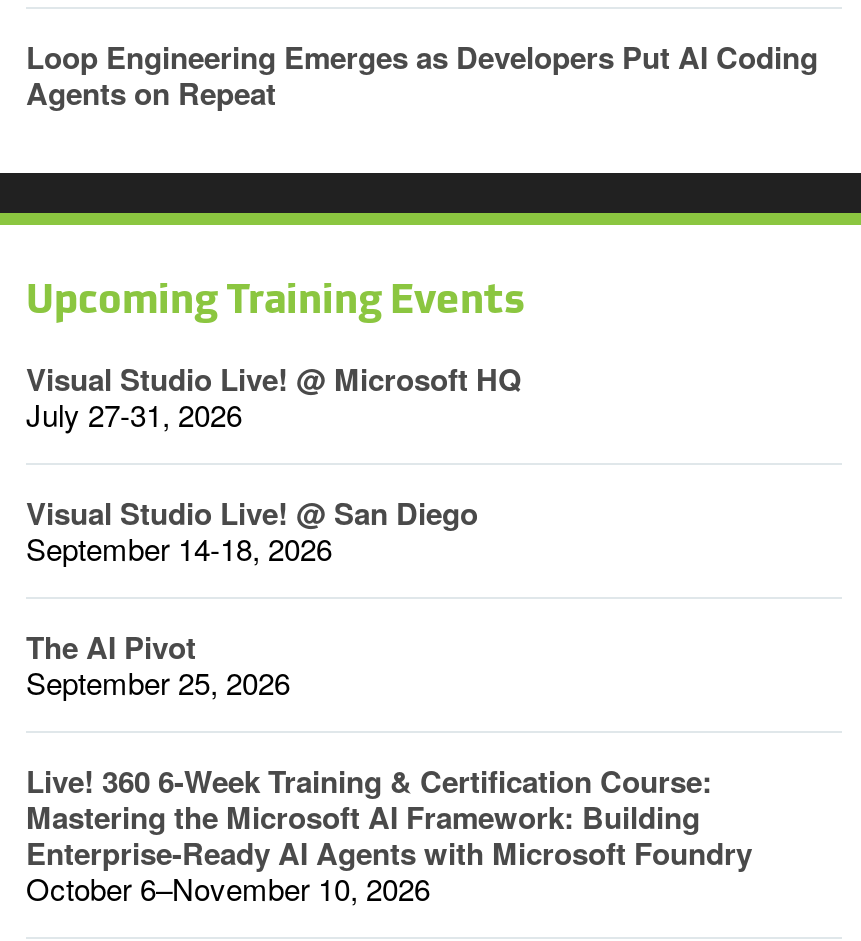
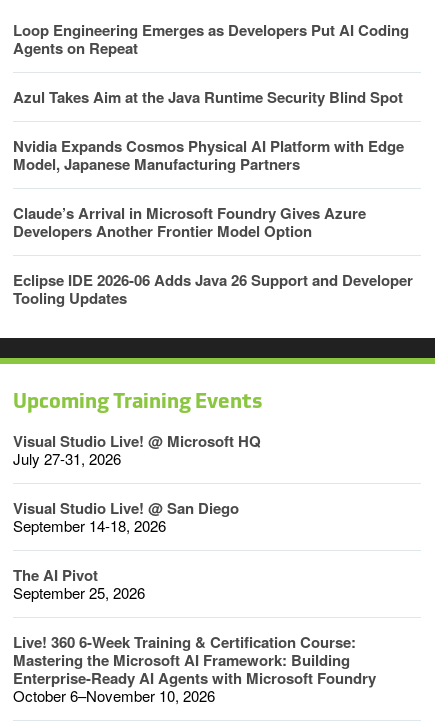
none -> [13,85,413,308] Azul Takes Aim at the Java Runtime Security Blind Spot | Nvidia Expands Cosmos Physical AI Platform with Edge | Model, Japanese Manufacturing Partners | Claude’s Arrival in Microsoft Foundry Gives Azure | Developers Another Frontier Model Option | Eclipse IDE 2026-06 Adds Java 26 Support and Developer | Tooling Updates

